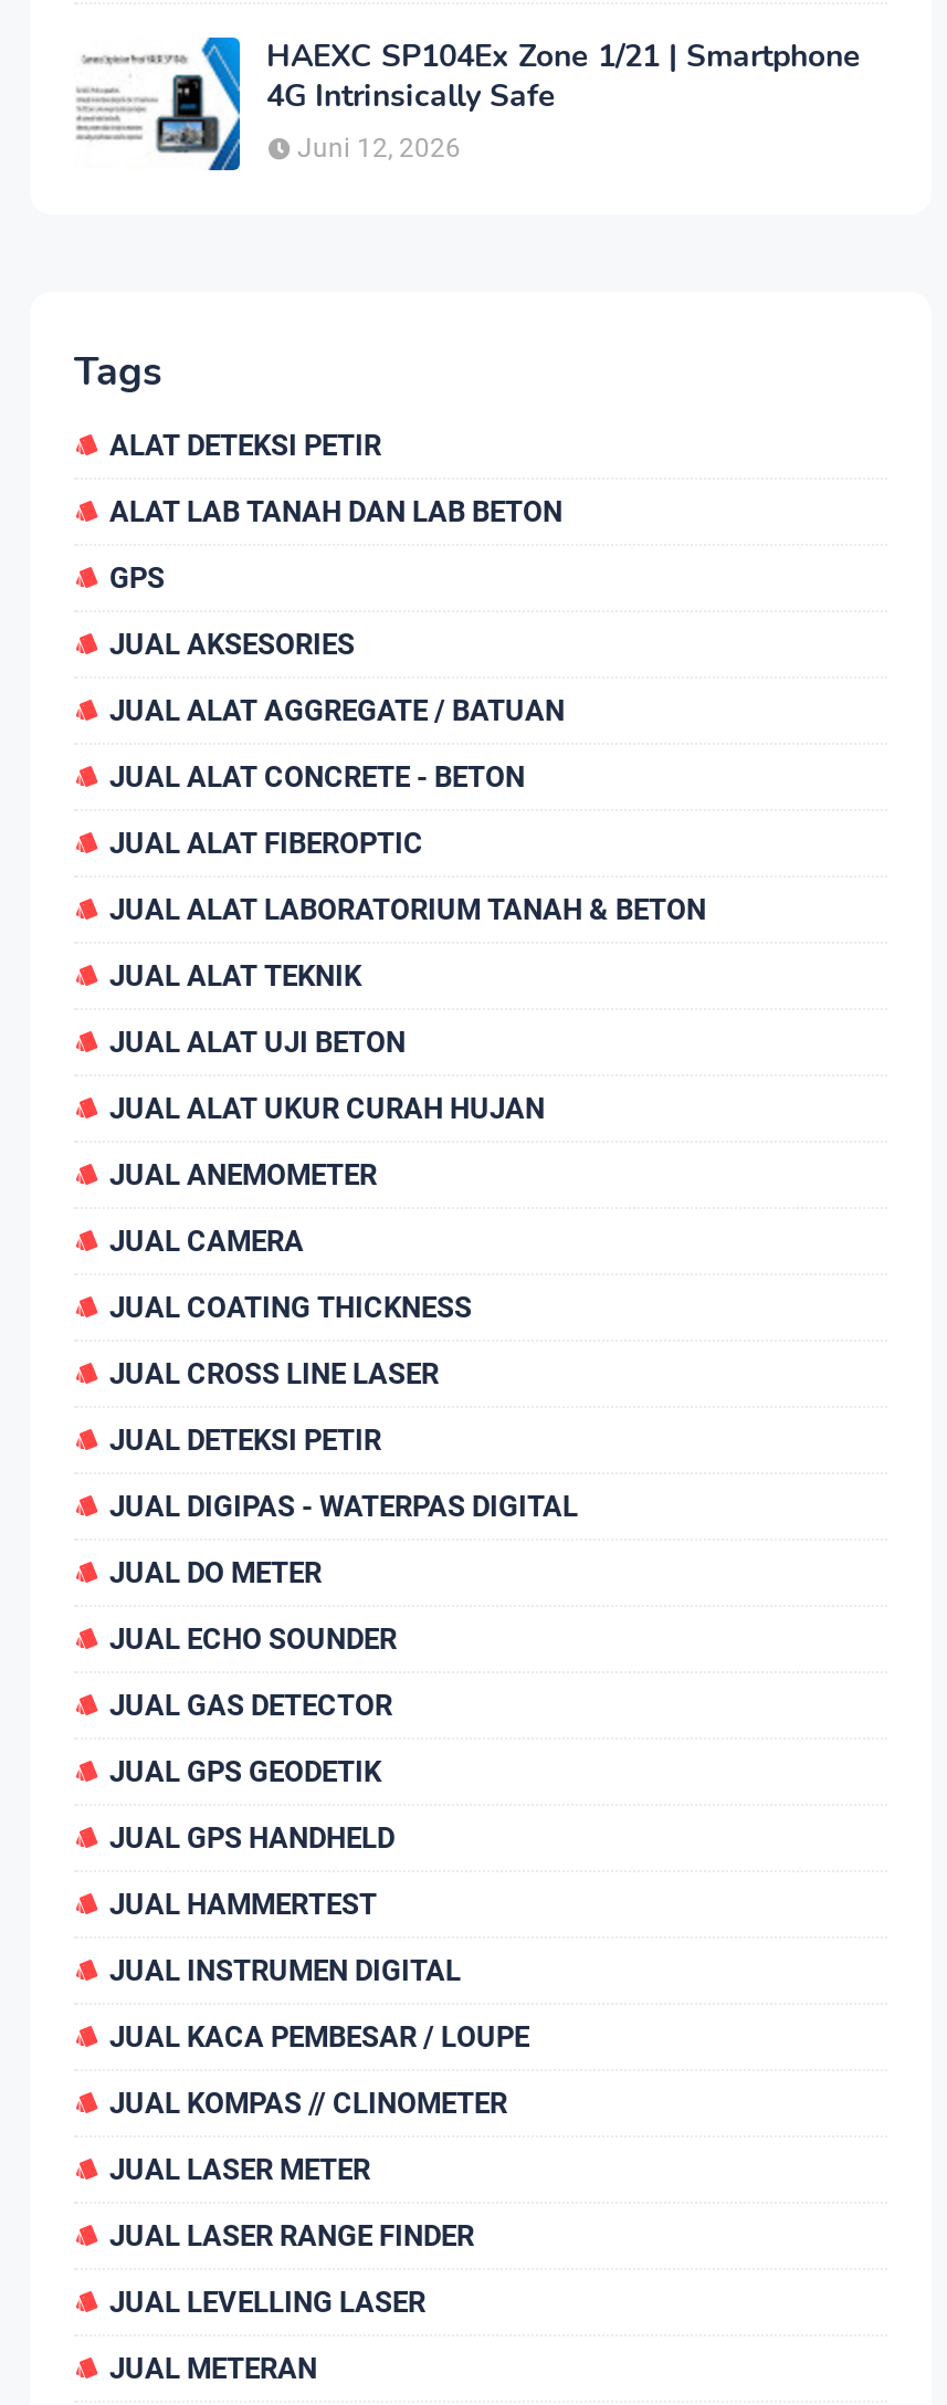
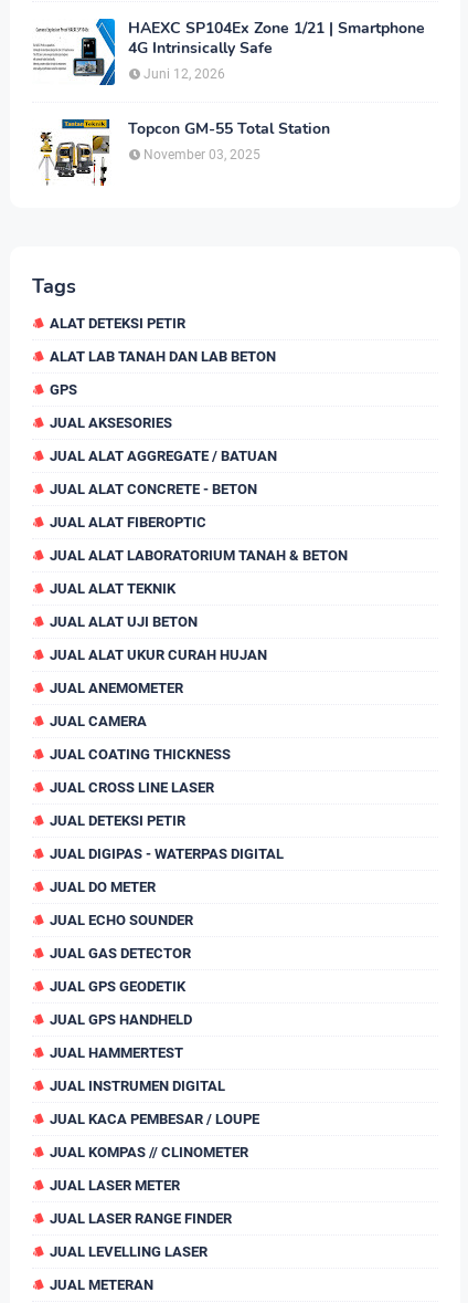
none -> [40,118,330,187] [image] | Topcon GM-55 Total Station | November 03, 2025

